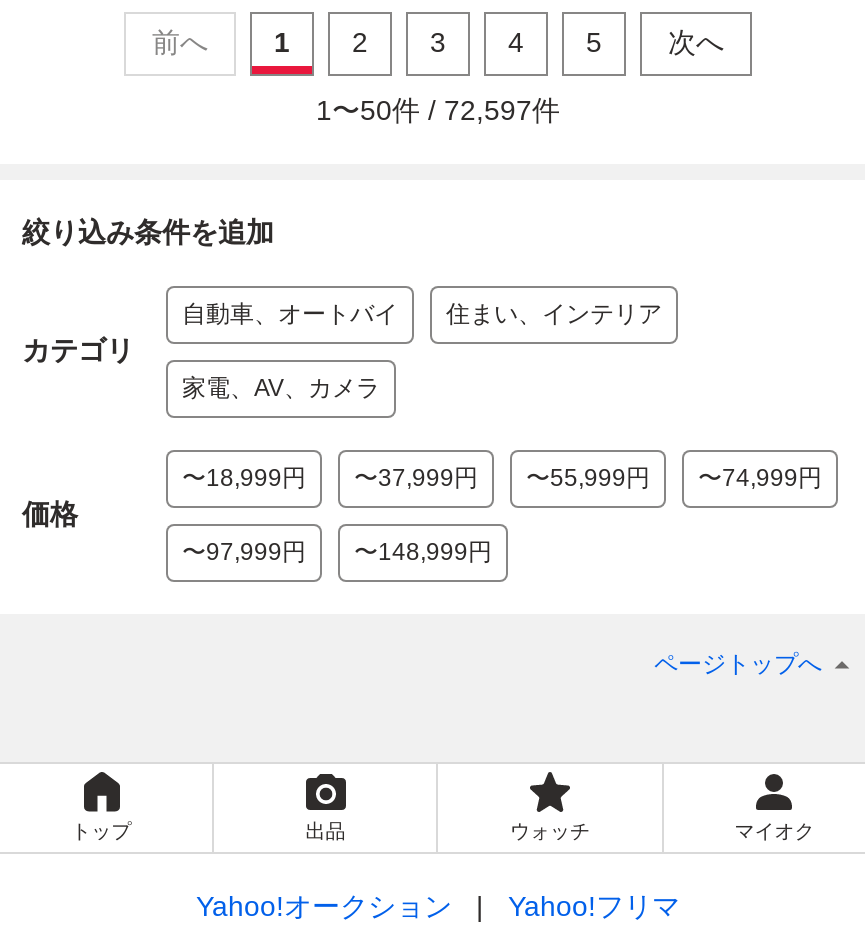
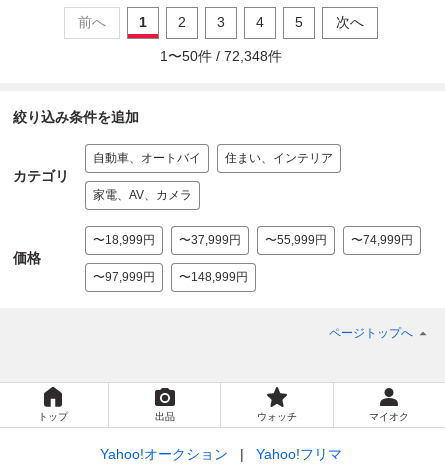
[316,93,560,125] 1〜50件 / 72,597件 -> [160,48,282,64] 1〜50件 / 72,348件

